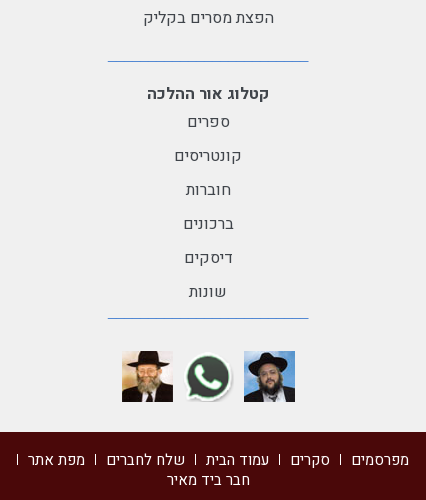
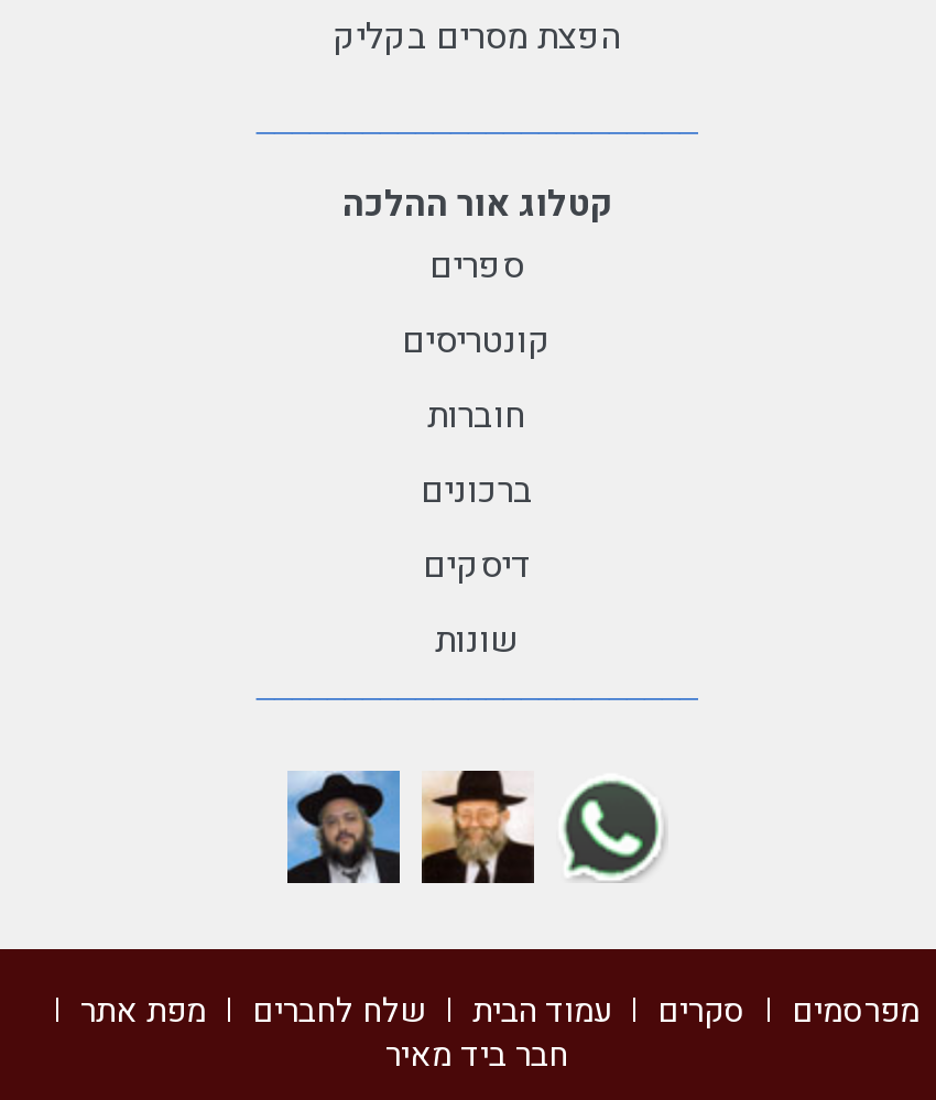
[121,350,174,403] [image] -> [285,769,402,883] [image]
[183,351,234,402] [image] -> [420,769,536,885] [image]
[243,350,296,403] [image] -> [556,771,668,883] [image]

